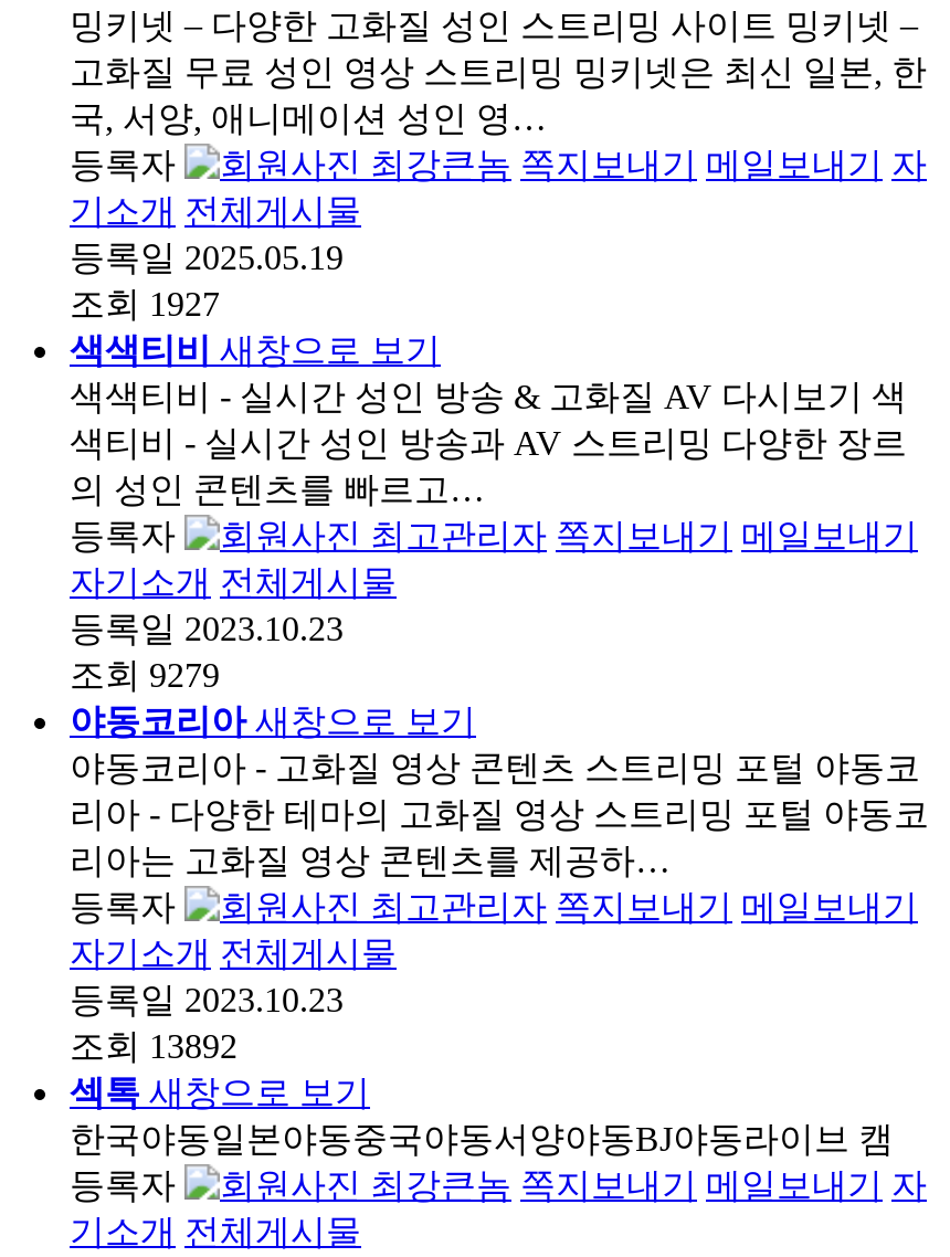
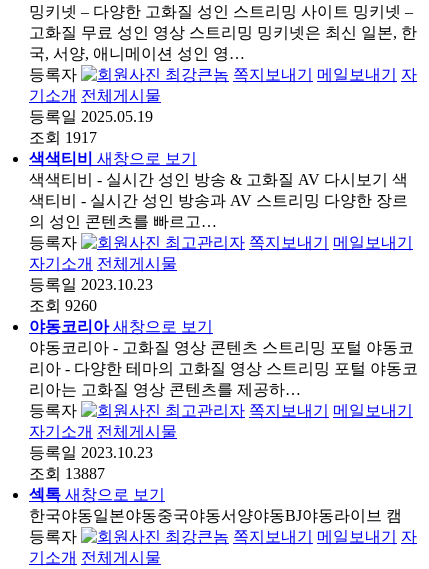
[70,286,220,323] 조회 1927 -> [29,129,97,146] 조회 1917
[70,657,220,694] 조회 9279 -> [29,297,97,314] 조회 9260
[70,1028,237,1065] 조회 13892 -> [29,465,105,482] 조회 13887

